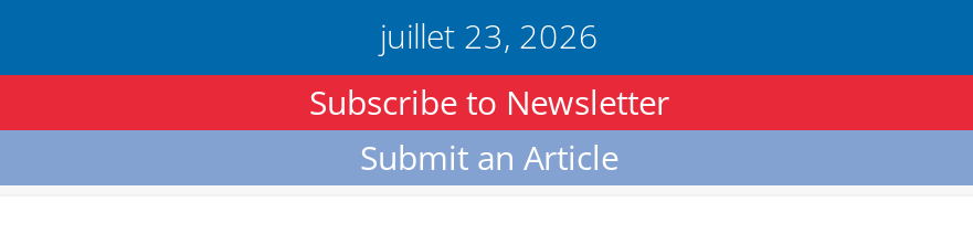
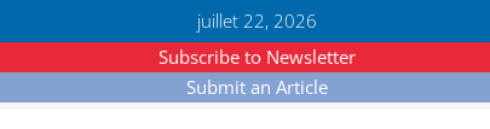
[380,13,599,57] juillet 23, 2026 -> [197,8,316,33] juillet 22, 2026

